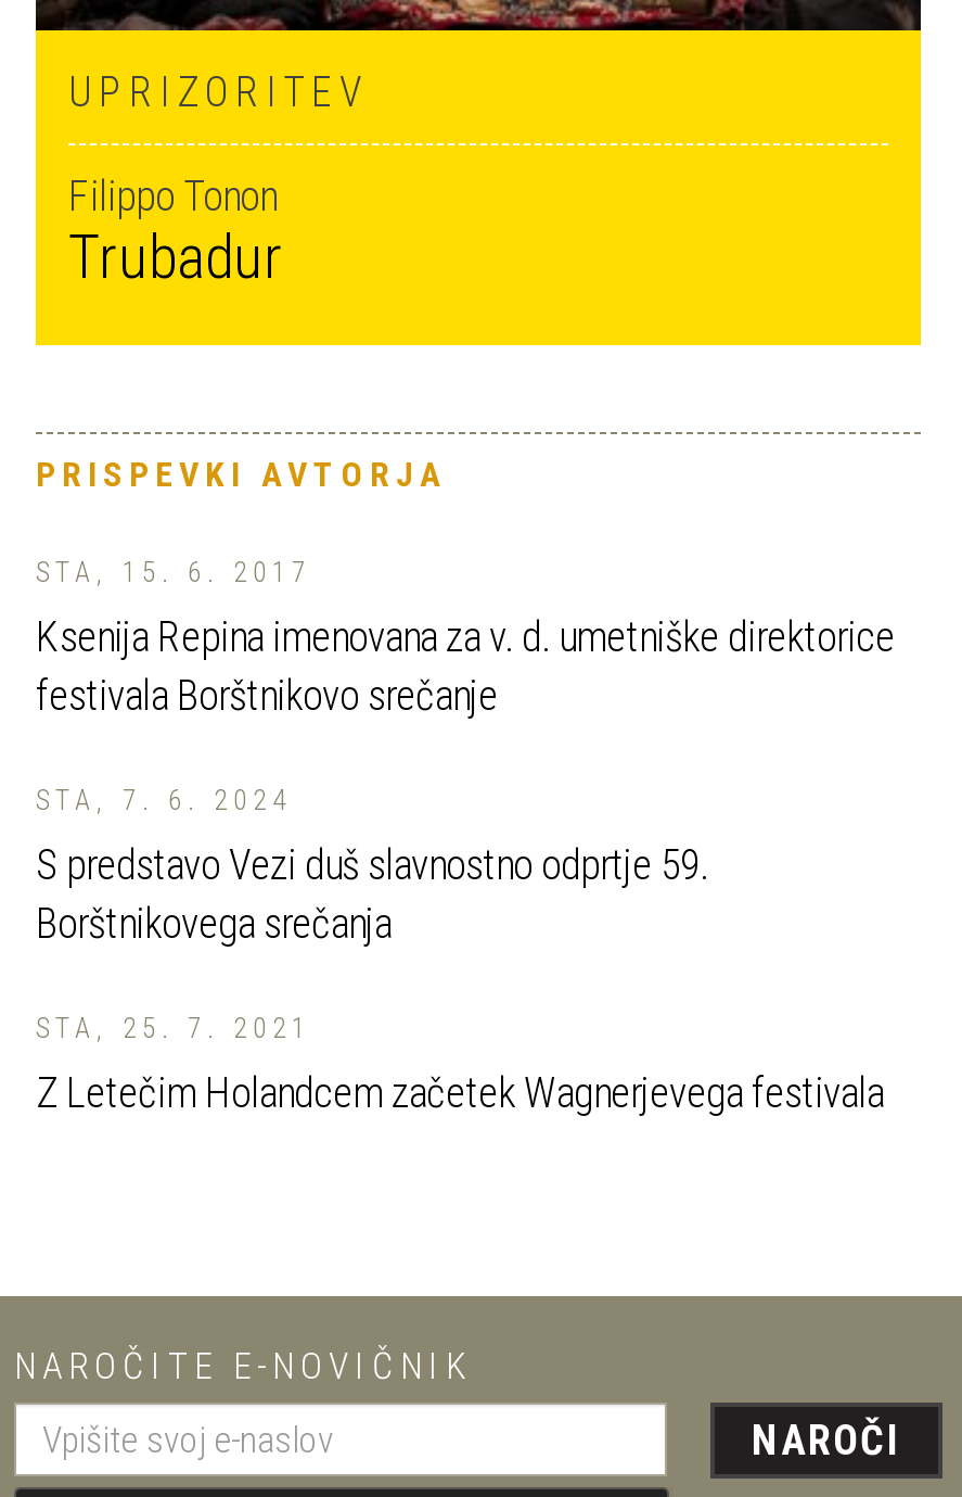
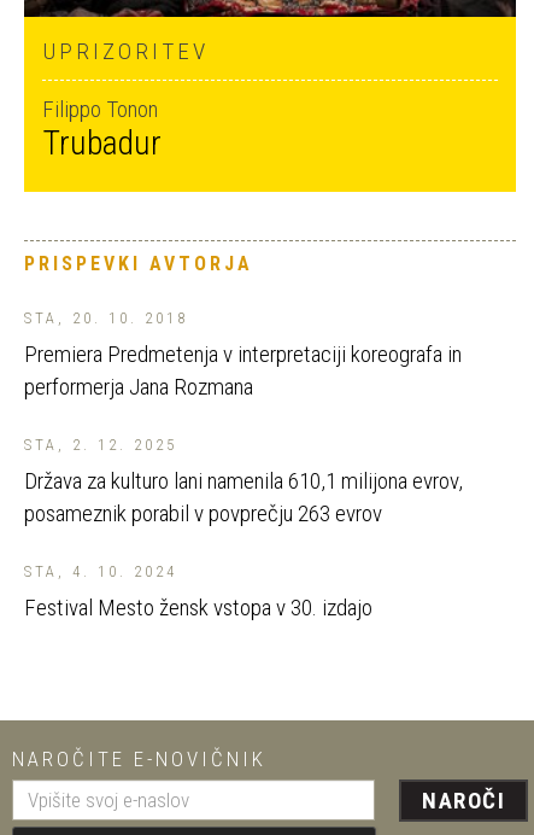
[36,556,311,588] STA, 15. 6. 2017 -> [24,309,188,327] STA, 20. 10. 2018
[36,612,895,721] Ksenija Repina imenovana za v. d. umetniške direktorice | festivala Borštnikovo srečanje -> [24,340,462,400] Premiera Predmetenja v interpretaciji koreografa in | performerja Jana Rozmana
[36,784,292,816] STA, 7. 6. 2024 -> [24,435,177,454] STA, 2. 12. 2025
[36,840,708,949] S predstavo Vezi duš slavnostno odprtje 59. | Borštnikovega srečanja -> [24,467,463,527] Država za kulturo lani namenila 610,1 milijona evrov, | posameznik porabil v povprečju 263 evrov
[36,1012,311,1044] STA, 25. 7. 2021 -> [24,562,177,580] STA, 4. 10. 2024
[36,1068,884,1118] Z Letečim Holandcem začetek Wagnerjevega festivala -> [24,594,372,621] Festival Mesto žensk vstopa v 30. izdajo

